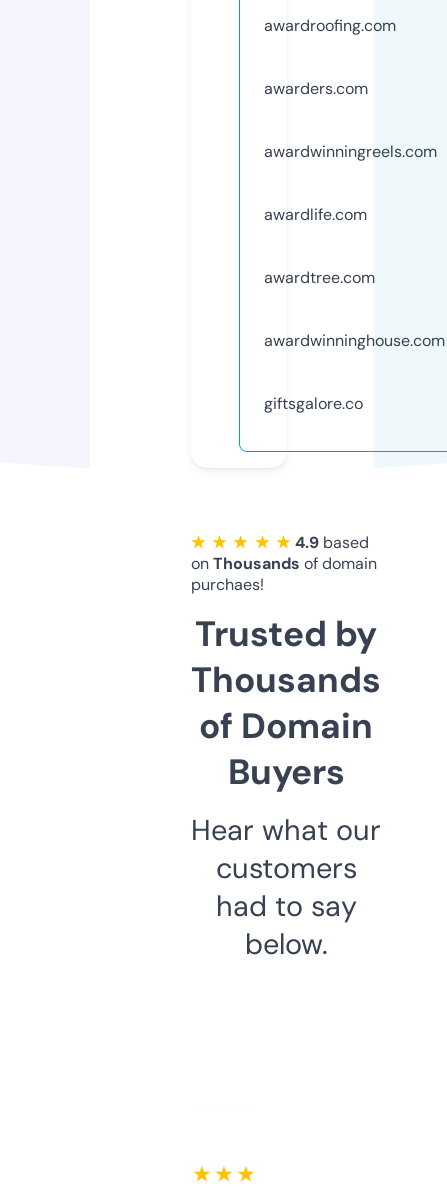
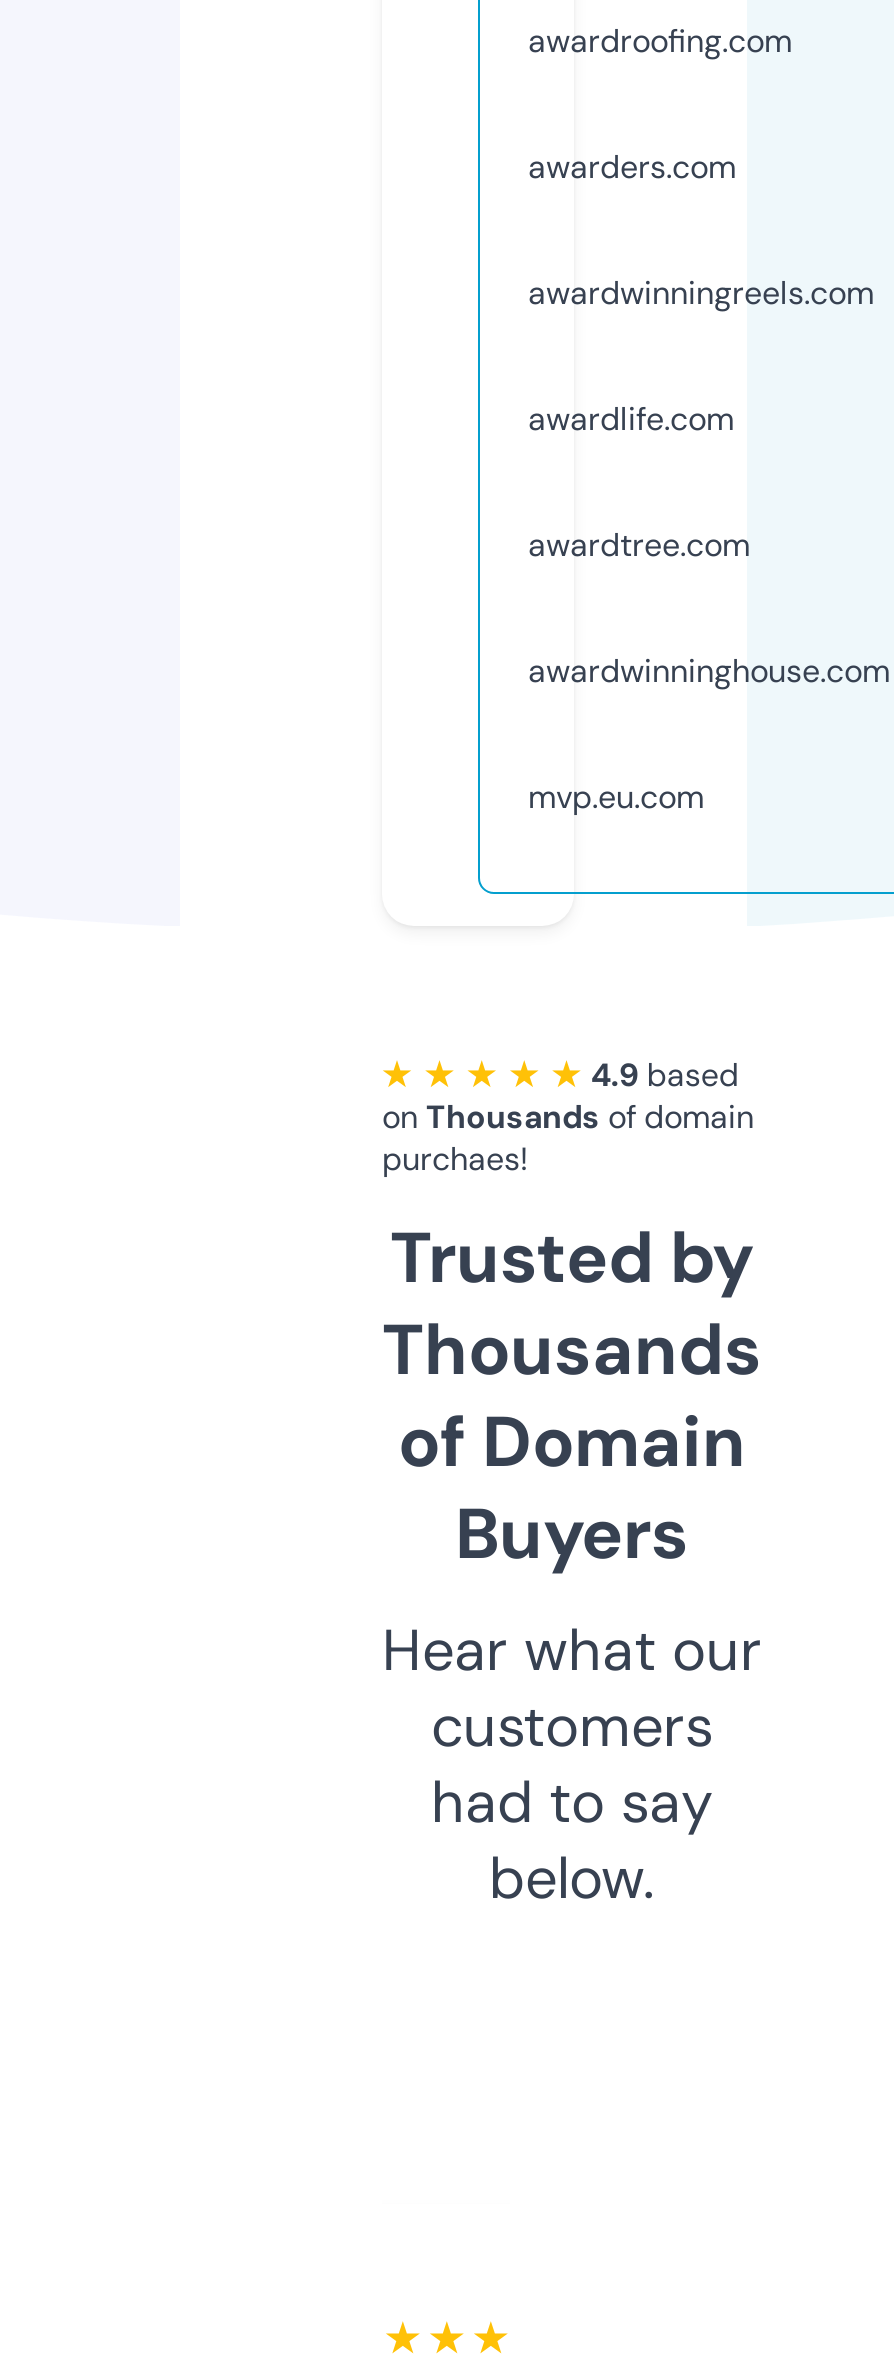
[264,393,363,414] giftsgalore.co -> [528,776,704,818] mvp.eu.com

